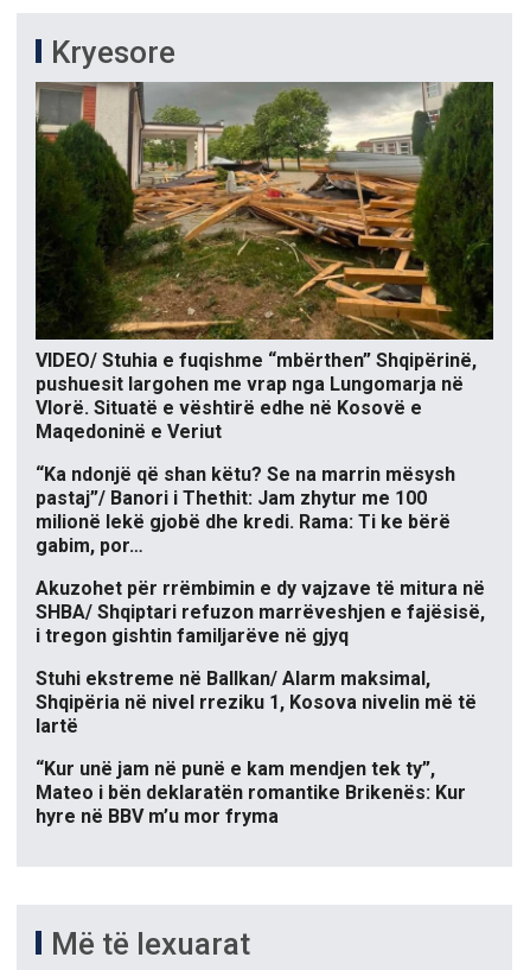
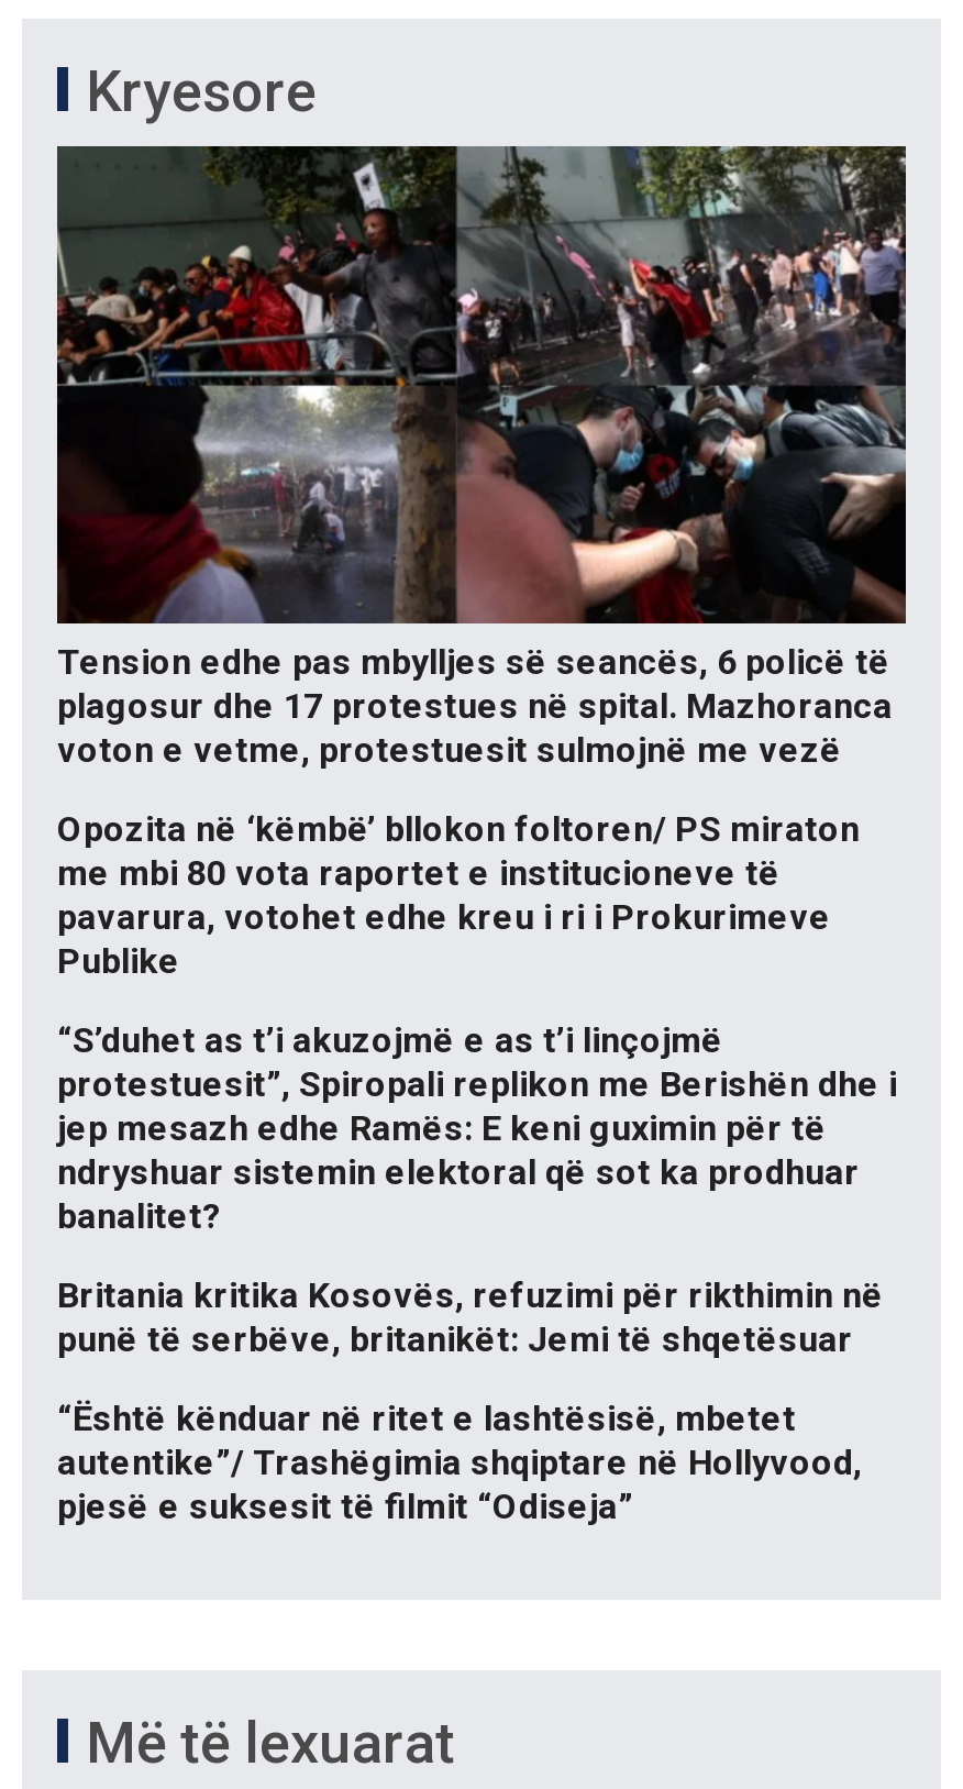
[36,82,493,443] [image] | VIDEO/ Stuhia e fuqishme “mbërthen” Shqipërinë, | pushuesit largohen me vrap nga Lungomarja në | Vlorë. Situatë e vështirë edhe në Kosovë e | Maqedoninë e Veriut -> [57,145,906,771] [image] | Tension edhe pas mbylljes së seancës, 6 policë të | plagosur dhe 17 protestues në spital. Mazhoranca | voton e vetme, protestuesit sulmojnë me vezë
[36,464,455,557] “Ka ndonjë që shan këtu? Se na marrin mësysh | pastaj”/ Banori i Thethit: Jam zhytur me 100 | milionë lekë gjobë dhe kredi. Rama: Ti ke bërë | gabim, por… -> [57,808,860,982] Opozita në ‘këmbë’ bllokon foltoren/ PS miraton | me mbi 80 vota raportet e institucioneve të | pavarura, votohet edhe kreu i ri i Prokurimeve | Publike
[36,578,485,648] Akuzohet për rrëmbimin e dy vajzave të mitura në | SHBA/ Shqiptari refuzon marrëveshjen e fajësisë, | i tregon gishtin familjarëve në gjyq -> [57,1019,897,1237] “S’duhet as t’i akuzojmë e as t’i linçojmë | protestuesit”, Spiropali replikon me Berishën dhe i | jep mesazh edhe Ramës: E keni guximin për të | ndryshuar sistemin elektoral që sot ka prodhuar | banalitet?
[36,668,477,738] Stuhi ekstreme në Ballkan/ Alarm maksimal, | Shqipëria në nivel rreziku 1, Kosova nivelin më të | lartë -> [57,1274,884,1360] Britania kritika Kosovës, refuzimi për rikthimin në | punë të serbëve, britanikët: Jemi të shqetësuar
[36,758,466,828] “Kur unë jam në punë e kam mendjen tek ty”, | Mateo i bën deklaratën romantike Brikenës: Kur | hyre në BBV m’u mor fryma -> [57,1398,862,1527] “Është kënduar në ritet e lashtësisë, mbetet | autentike”/ Trashëgimia shqiptare në Hollyvood, | pjesë e suksesit të filmit “Odiseja”

